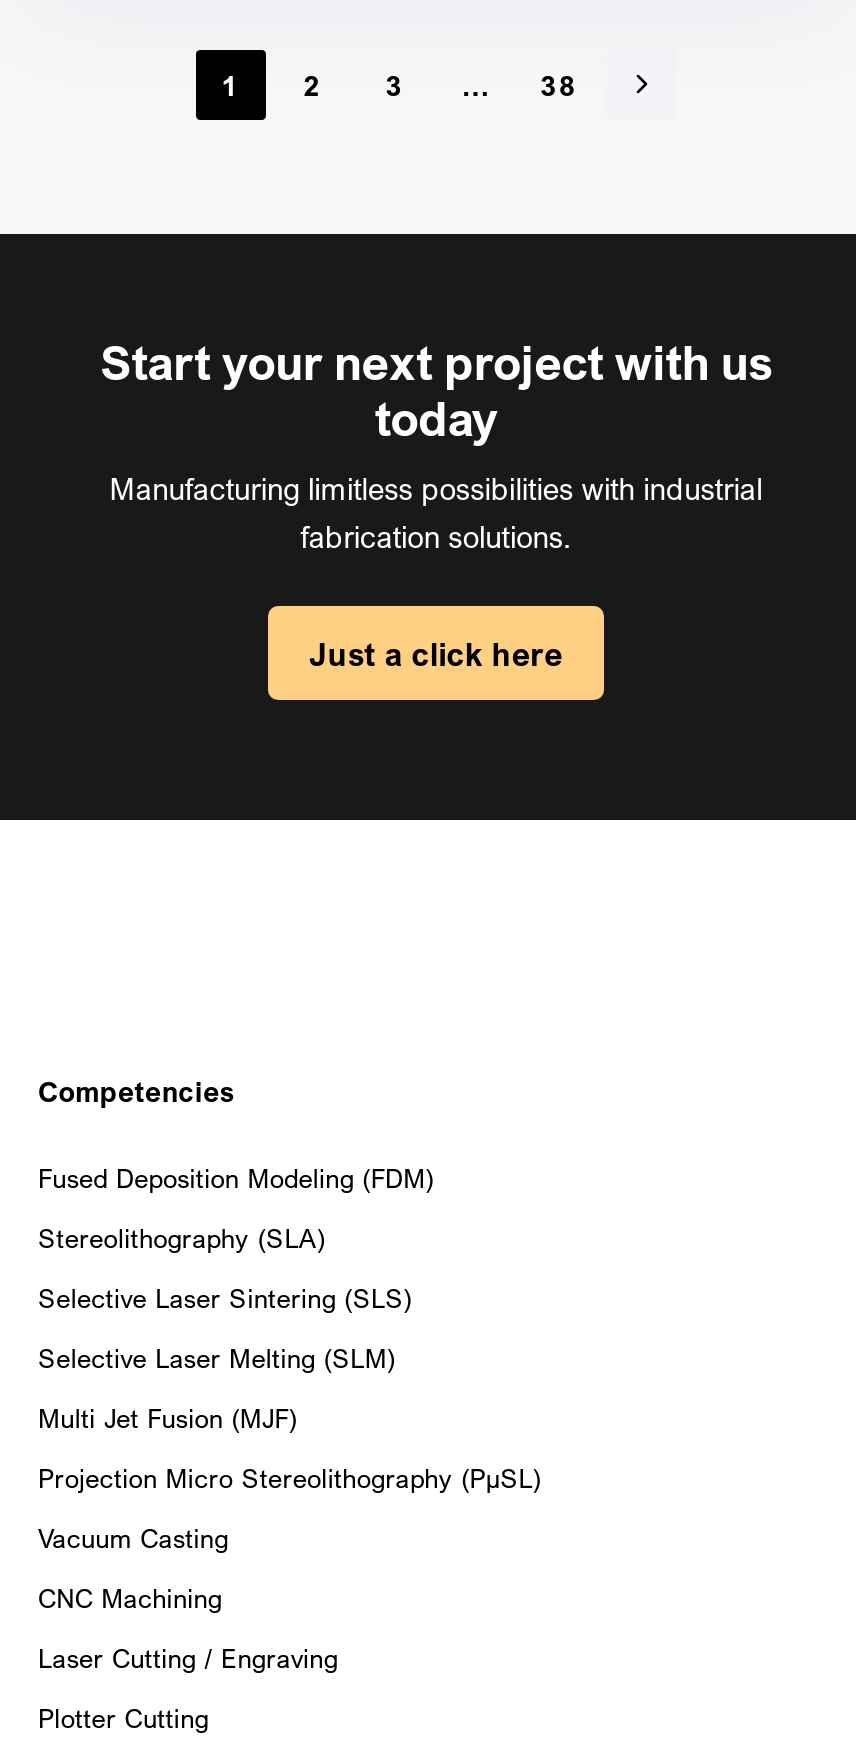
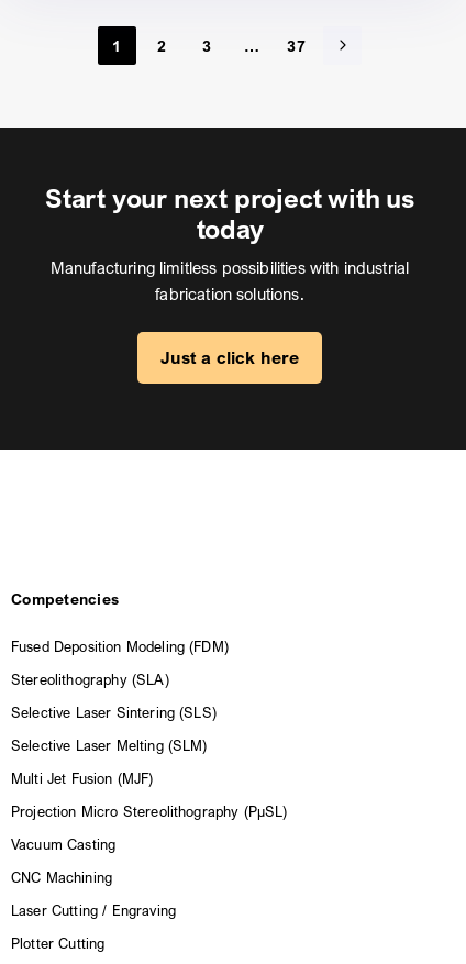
[540,67,578,101] 38 -> [287,36,308,55] 37

